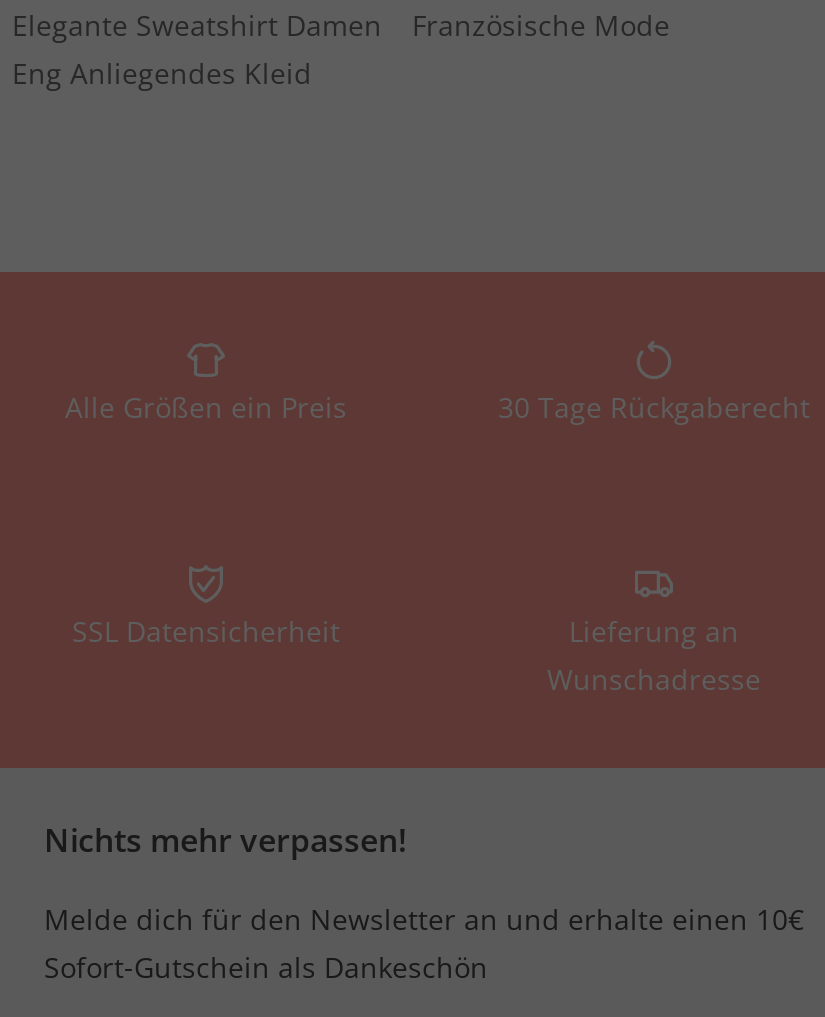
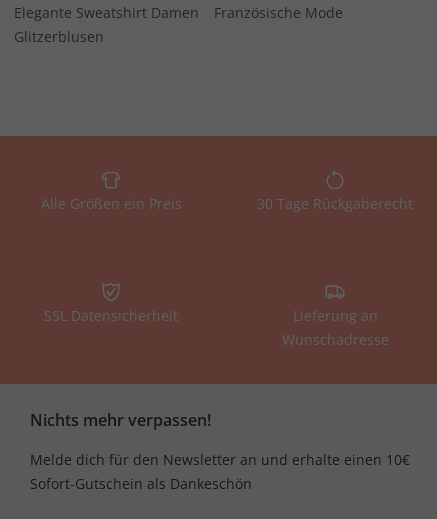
[12,54,312,92] Eng Anliegendes Kleid -> [14,27,104,46] Glitzerblusen

